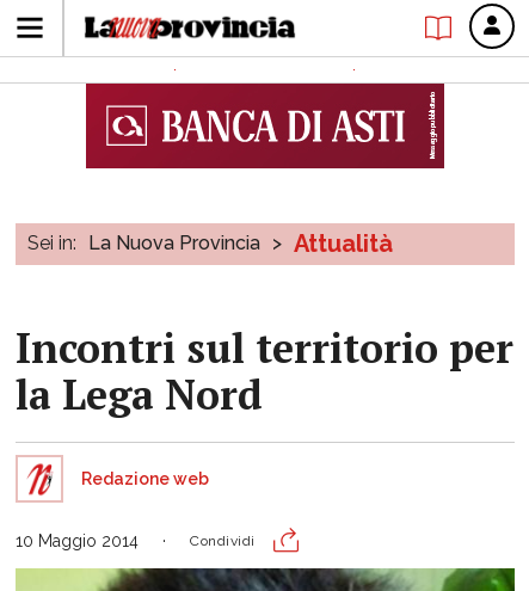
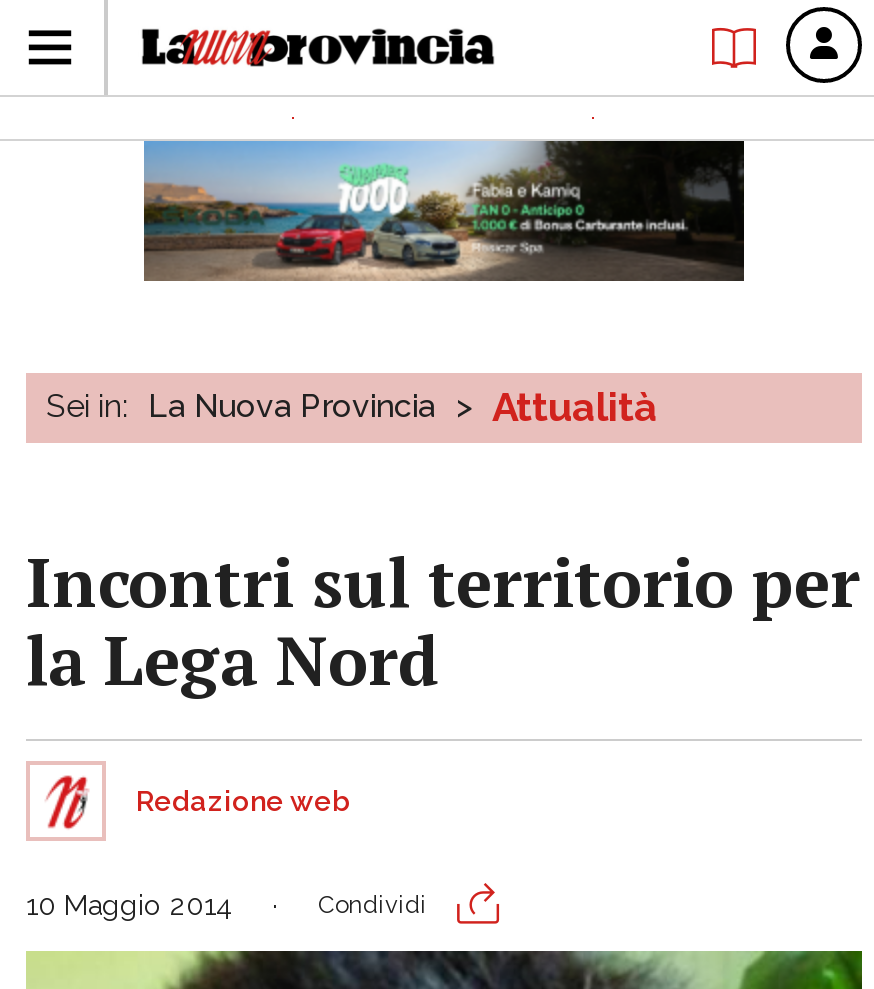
[85,82,445,170] [image] -> [142,139,746,283] [image]

